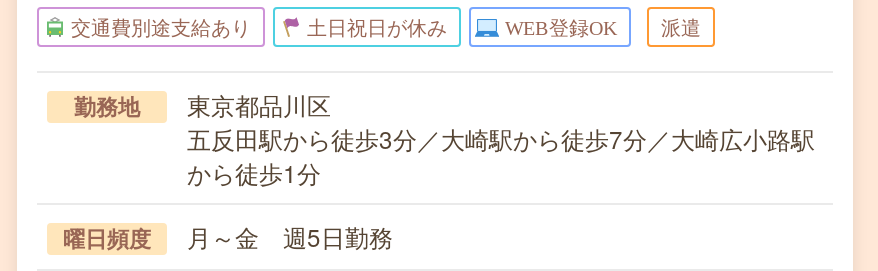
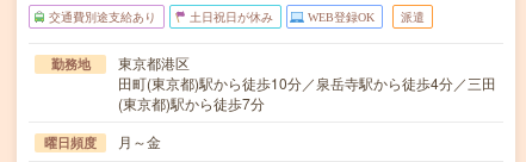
[187,87,815,189] 東京都品川区 | 五反田駅から徒歩3分／大崎駅から徒歩7分／大崎広小路駅 | から徒歩1分 -> [118,52,496,113] 東京都港区 | 田町(東京都)駅から徒歩10分／泉岳寺駅から徒歩4分／三田 | (東京都)駅から徒歩7分
[187,219,393,253] 月～金 週5日勤務 -> [118,131,161,151] 月～金

